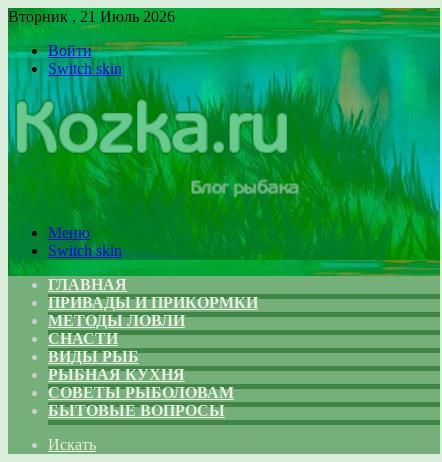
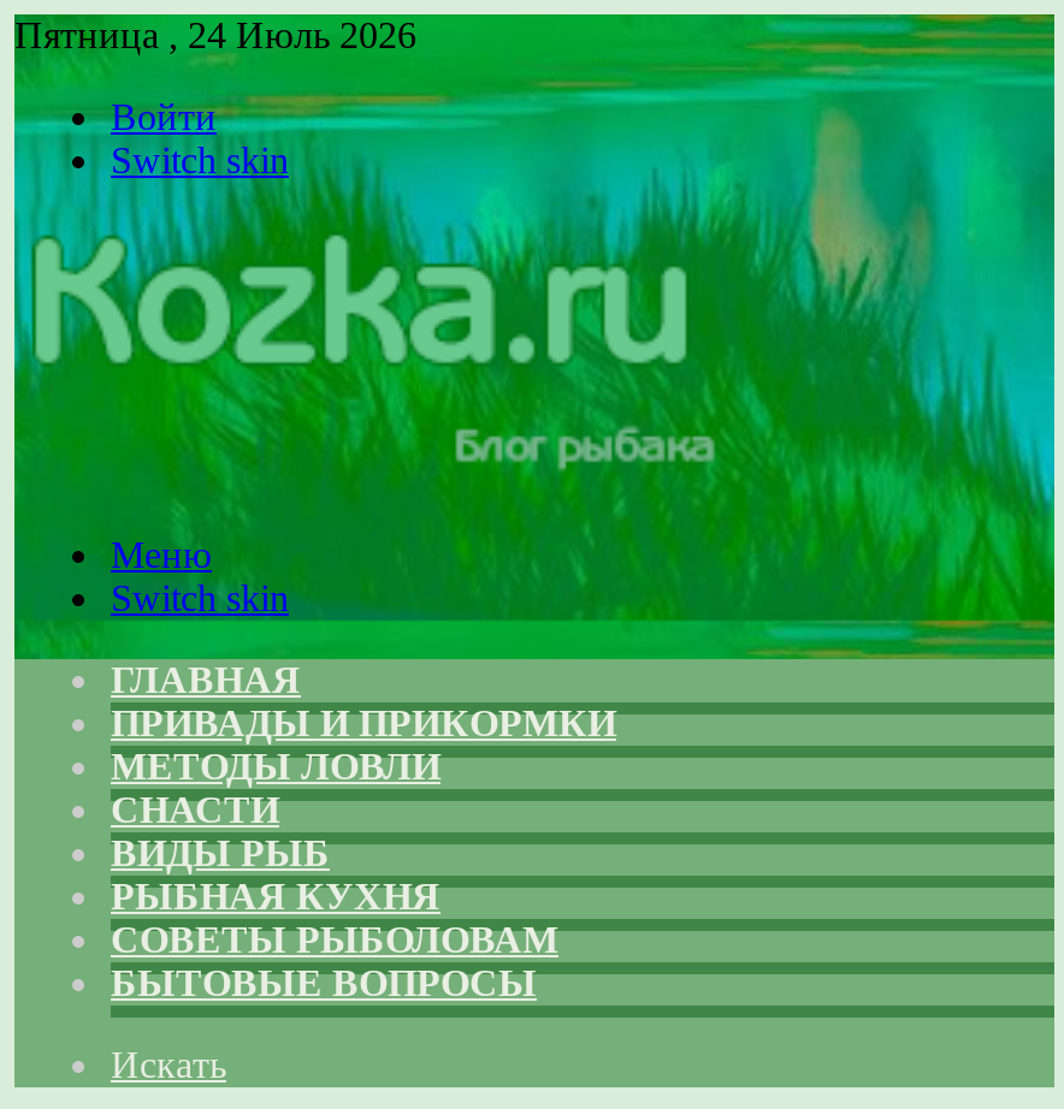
[8,8,175,25] Вторник , 21 Июль 2026 -> [14,14,416,55] Пятница , 24 Июль 2026

